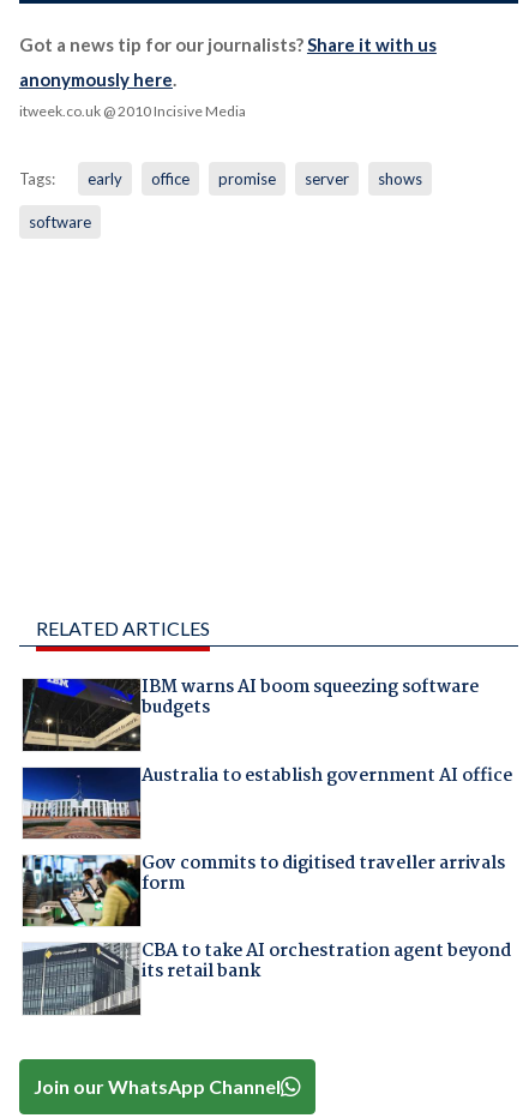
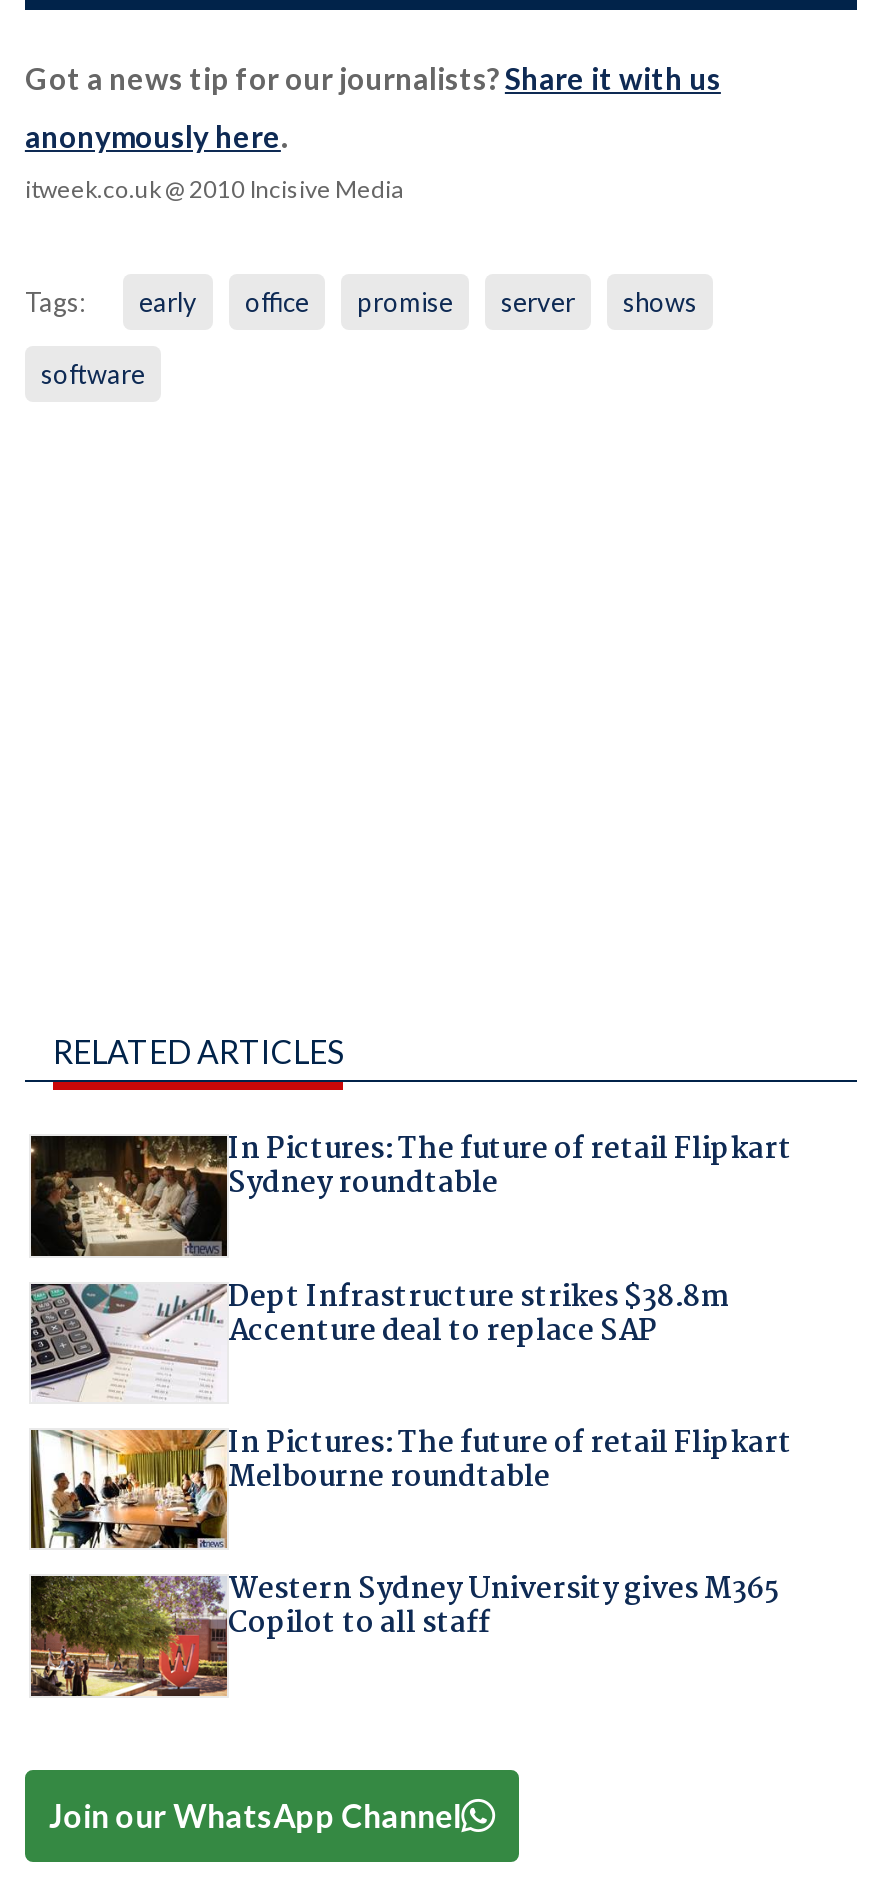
[23,673,478,752] [image] | IBM warns AI boom squeezing software | budgets -> [29,1127,792,1258] [image] | In Pictures: The future of retail Flipkart | Sydney roundtable
[22,761,512,840] [image] | Australia to establish government AI office -> [29,1273,728,1402] [image] | Dept Infrastructure strikes $38.8m | Accenture deal to replace SAP
[23,849,504,927] [image] | Gov commits to digitised traveller arrivals | form -> [29,1420,792,1550] [image] | In Pictures: The future of retail Flipkart | Melbourne roundtable
[22,937,510,1016] [image] | CBA to take AI orchestration agent beyond | its retail bank -> [29,1567,780,1698] [image] | Western Sydney University gives M365 | Copilot to all staff

